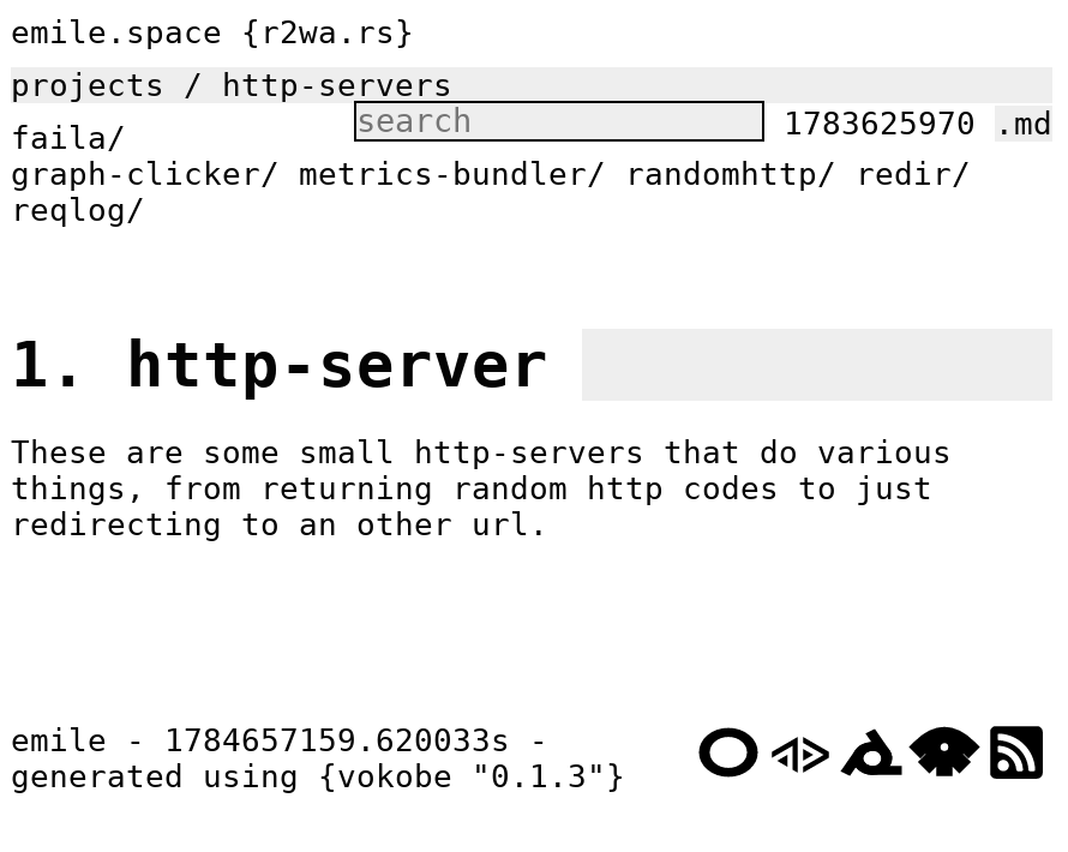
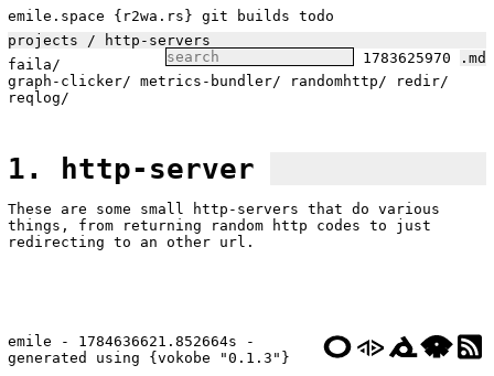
none -> [202,8,334,24] git builds todo
[11,722,548,758] emile - 1784657159.620033s - -> [8,333,255,350] emile - 1784636621.852664s -

